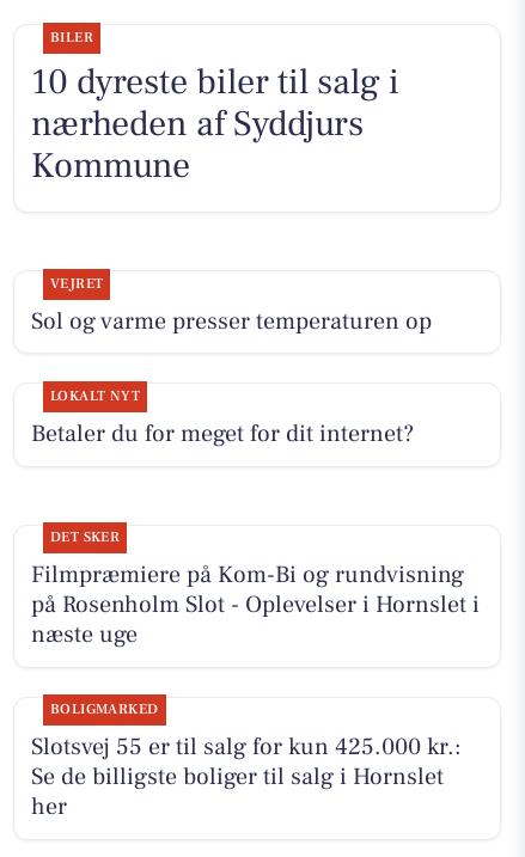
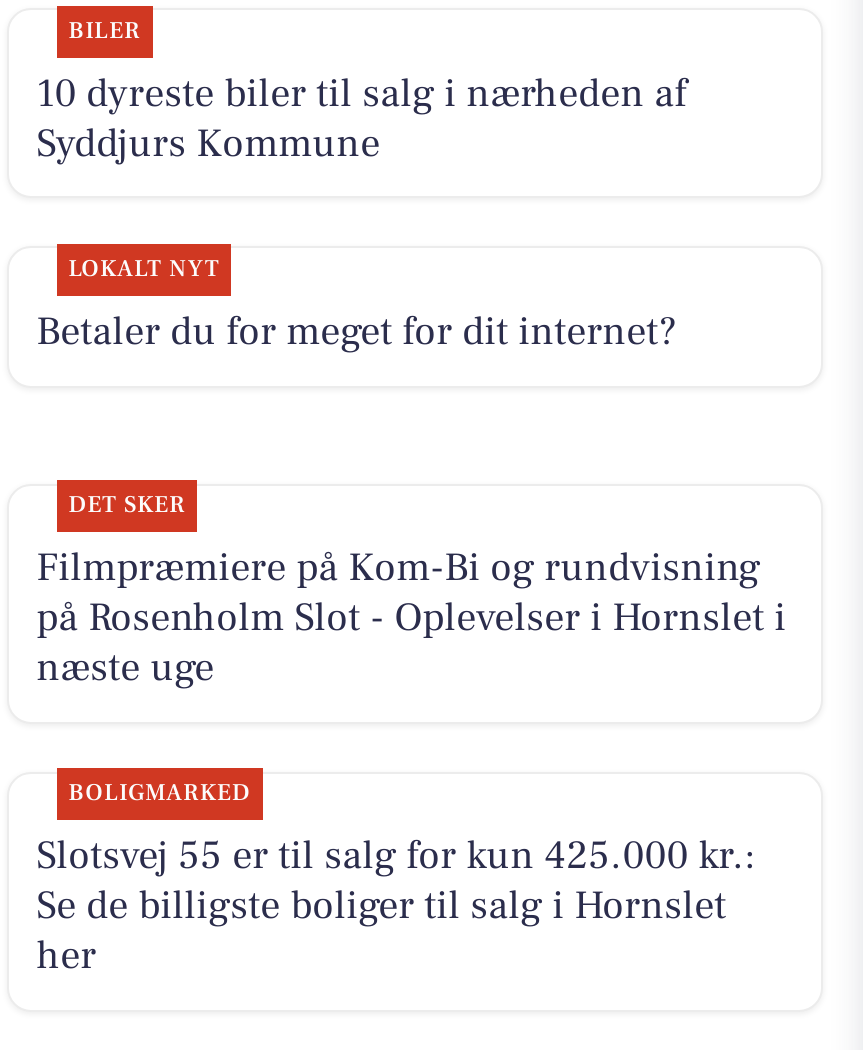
[31,58,431,337] 10 dyreste biler til salg i | nærheden af Syddjurs | Kommune | VEJRET | Sol og varme presser temperaturen op -> [36,67,686,169] 10 dyreste biler til salg i nærheden af | Syddjurs Kommune

